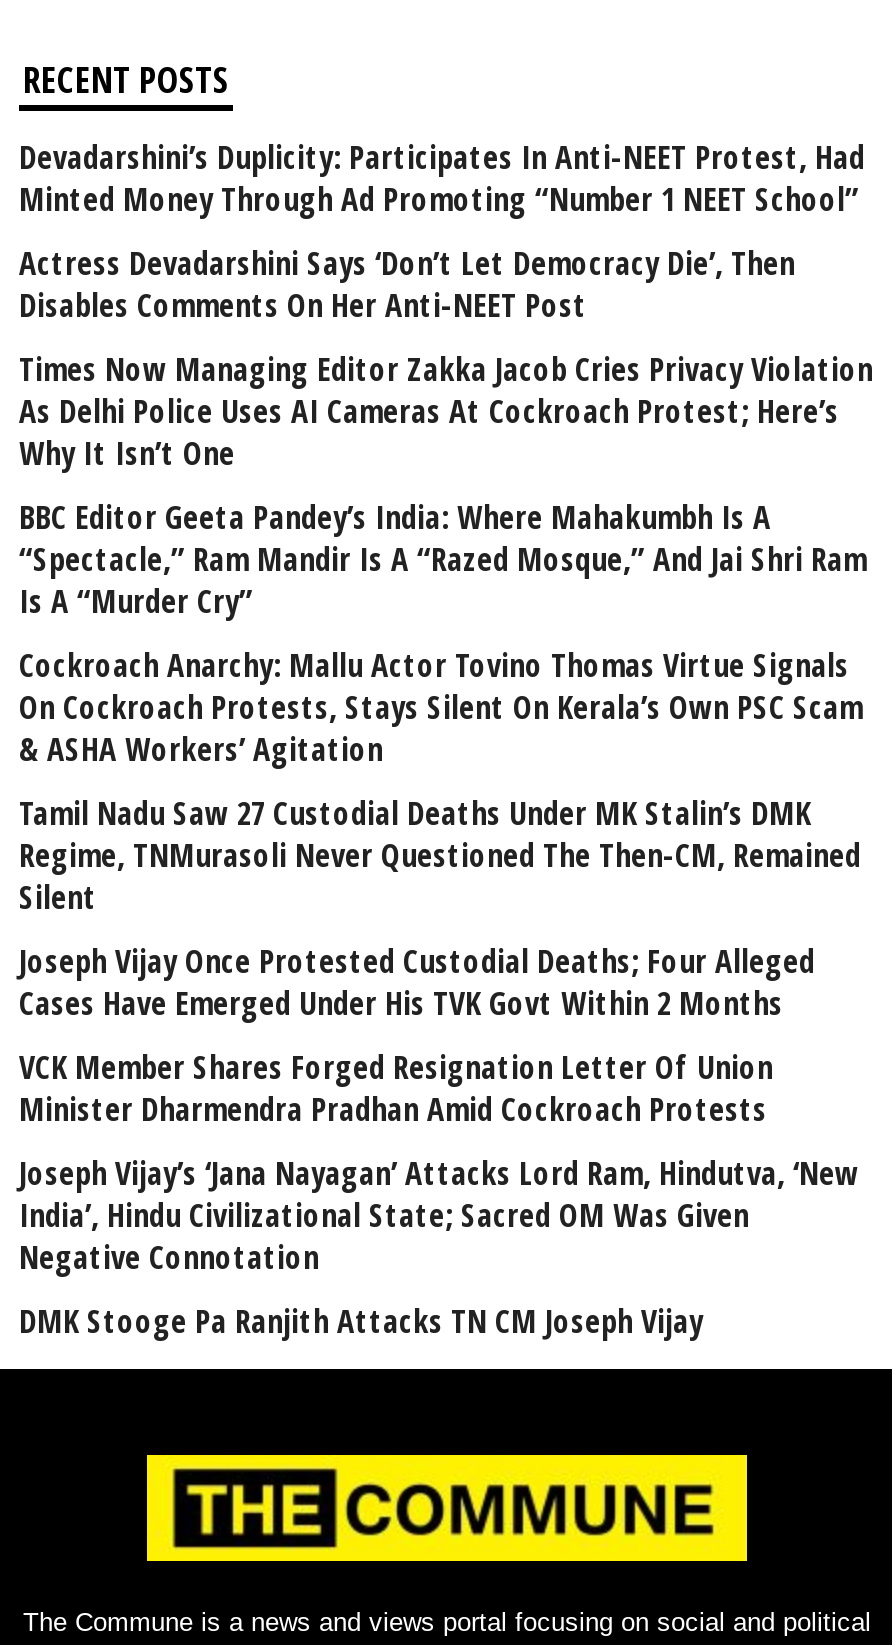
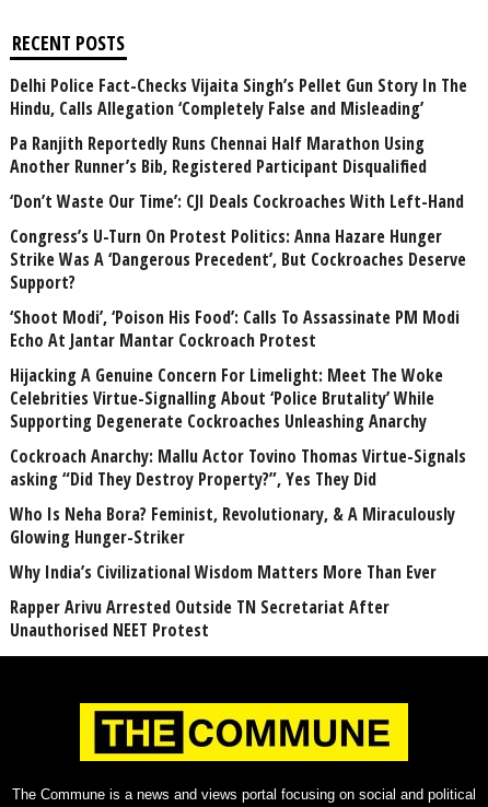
[19,136,865,222] Devadarshini’s Duplicity: Participates In Anti-NEET Protest, Had | Minted Money Through Ad Promoting “Number 1 NEET School” -> [10,74,467,121] Delhi Police Fact-Checks Vijaita Singh’s Pellet Gun Story In The | Hindu, Calls Allegation ‘Completely False and Misleading’
[19,242,795,328] Actress Devadarshini Says ‘Don’t Let Democracy Die’, Then | Disables Comments On Her Anti-NEET Post -> [10,132,427,179] Pa Ranjith Reportedly Runs Chennai Half Marathon Using | Another Runner’s Bib, Registered Participant Disqualified
[19,348,873,476] Times Now Managing Editor Zakka Jacob Cries Privacy Violation | As Delhi Police Uses AI Cameras At Cockroach Protest; Here’s | Why It Isn’t One -> [10,190,464,214] ‘Don’t Waste Our Time’: CJI Deals Cockroaches With Left-Hand
[19,496,867,624] BBC Editor Geeta Pandey’s India: Where Mahakumbh Is A | “Spectacle,” Ram Mandir Is A “Razed Mosque,” And Jai Shri Ram | Is A “Murder Cry” -> [10,225,466,295] Congress’s U-Turn On Protest Politics: Anna Hazare Hunger | Strike Was A ‘Dangerous Precedent’, But Cockroaches Deserve | Support?
[19,644,863,772] Cockroach Anarchy: Mallu Actor Tovino Thomas Virtue Signals | On Cockroach Protests, Stays Silent On Kerala’s Own PSC Scam | & ASHA Workers’ Agitation -> [10,306,460,353] ‘Shoot Modi’, ‘Poison His Food’: Calls To Assassinate PM Modi | Echo At Jantar Mantar Cockroach Protest
[19,792,861,920] Tamil Nadu Saw 27 Custodial Deaths Under MK Stalin’s DMK | Regime, TNMurasoli Never Questioned The Then-CM, Remained | Silent -> [10,363,443,433] Hijacking A Genuine Concern For Limelight: Meet The Woke | Celebrities Virtue-Signalling About ‘Police Brutality’ While | Supporting Degenerate Cockroaches Unleashing Anarchy
[19,940,815,1026] Joseph Vijay Once Protested Custodial Deaths; Four Alleged | Cases Have Emerged Under His TVK Govt Within 2 Months -> [10,444,466,491] Cockroach Anarchy: Mallu Actor Tovino Thomas Virtue-Signals | asking “Did They Destroy Property?”, Yes They Did
[19,1046,773,1132] VCK Member Shares Forged Resignation Letter Of Union | Minister Dharmendra Pradhan Amid Cockroach Protests -> [10,502,455,549] Who Is Neha Bora? Feminist, Revolutionary, & A Miraculously | Glowing Hunger-Striker
[19,1152,859,1280] Joseph Vijay’s ‘Jana Nayagan’ Attacks Lord Ram, Hindutva, ‘New | India’, Hindu Civilizational State; Sacred OM Was Given | Negative Connotation -> [10,560,437,584] Why India’s Civilizational Wisdom Matters More Than Ever
[19,1300,703,1344] DMK Stooge Pa Ranjith Attacks TN CM Joseph Vijay -> [10,595,390,642] Rapper Arivu Arrested Outside TN Secretariat After | Unauthorised NEET Protest

